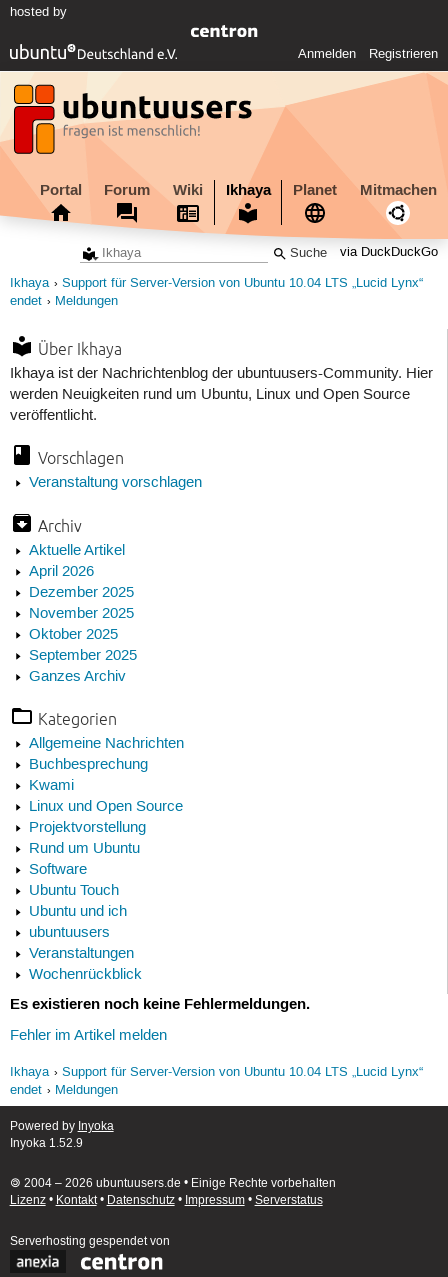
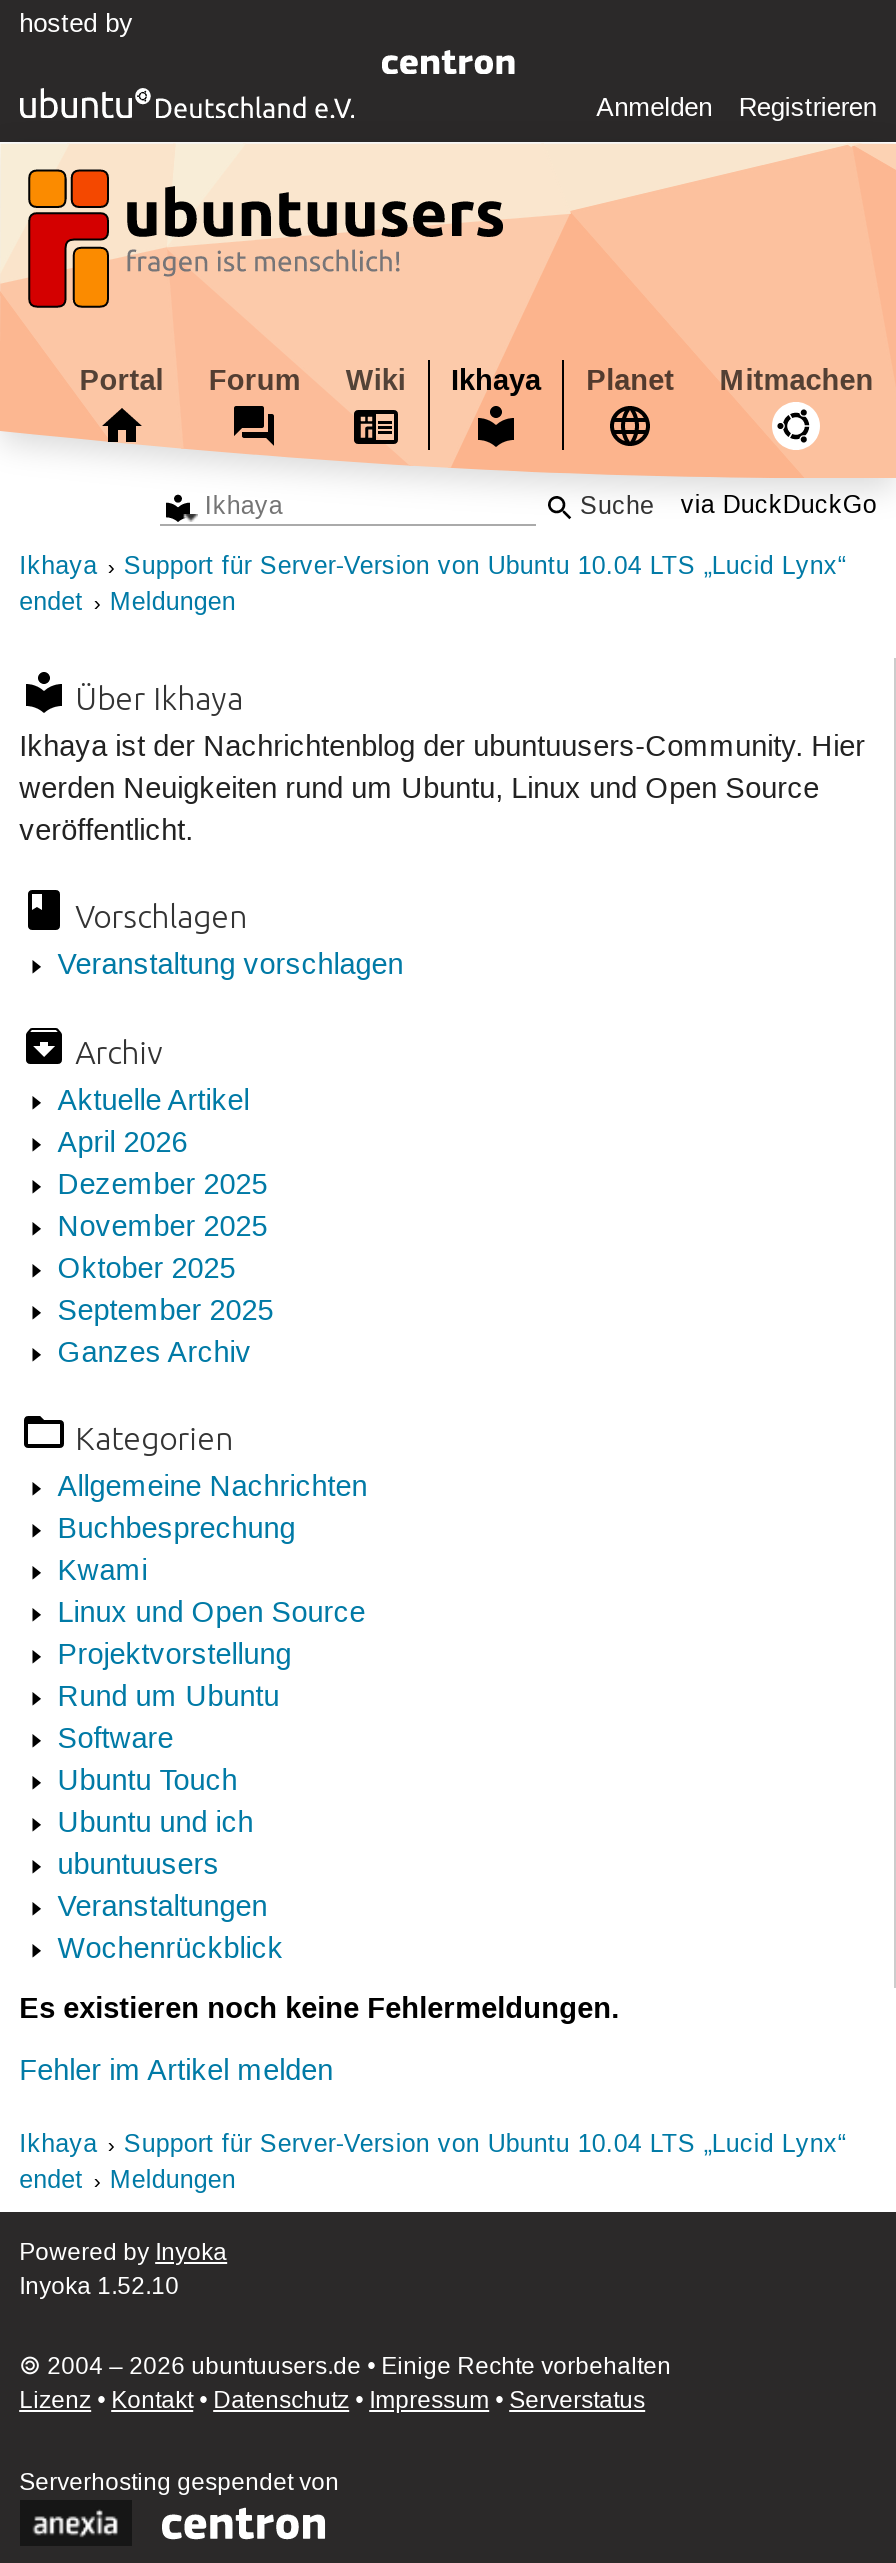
[10,1136,83,1151] Inyoka 1.52.9 -> [19,2271,179,2301] Inyoka 1.52.10

